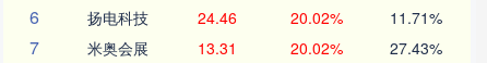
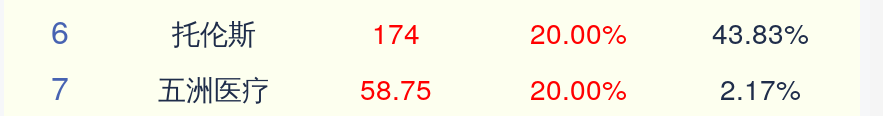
[87,6,442,28] 扬电科技 | 24.46 | 20.02% | 11.71% -> [172,12,808,52] 托伦斯 | 174 | 20.00% | 43.83%
[87,37,442,59] 米奥会展 | 13.31 | 20.02% | 27.43% -> [158,68,800,108] 五洲医疗 | 58.75 | 20.00% | 2.17%

